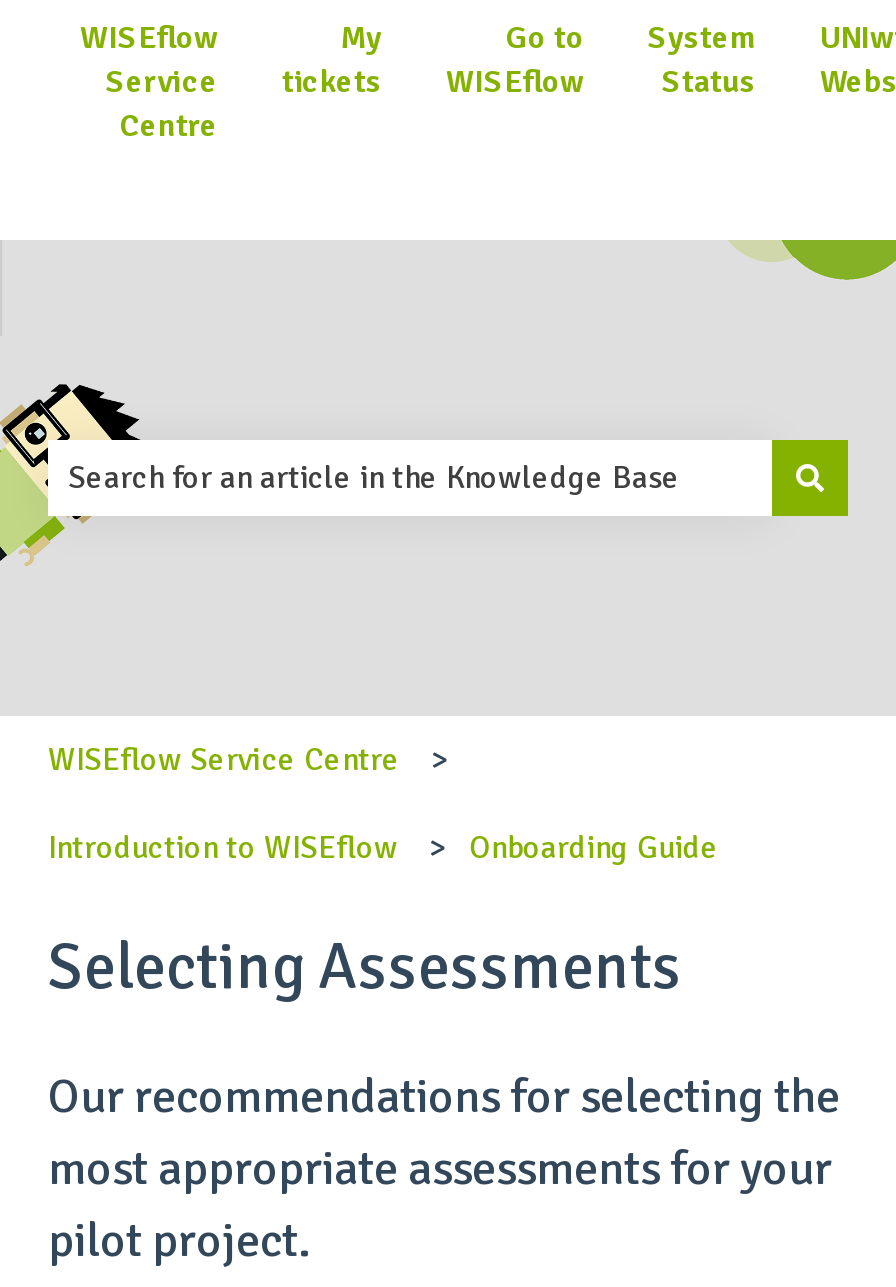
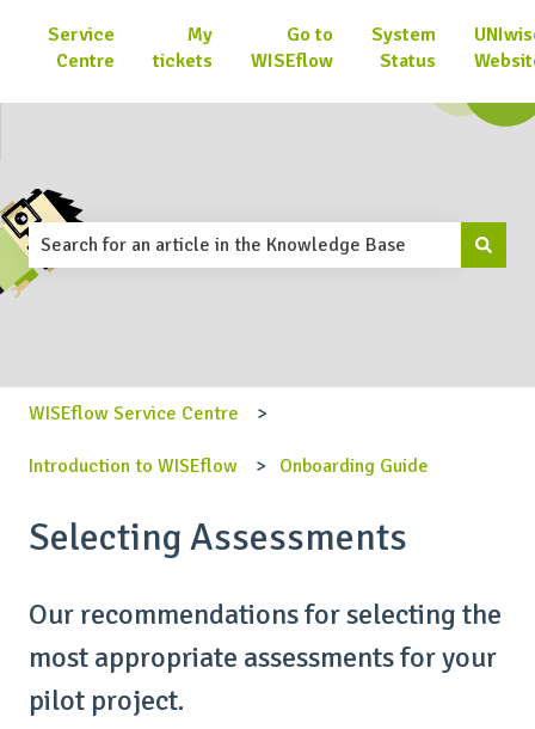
[80,18,218,58] WISEflow -> none

